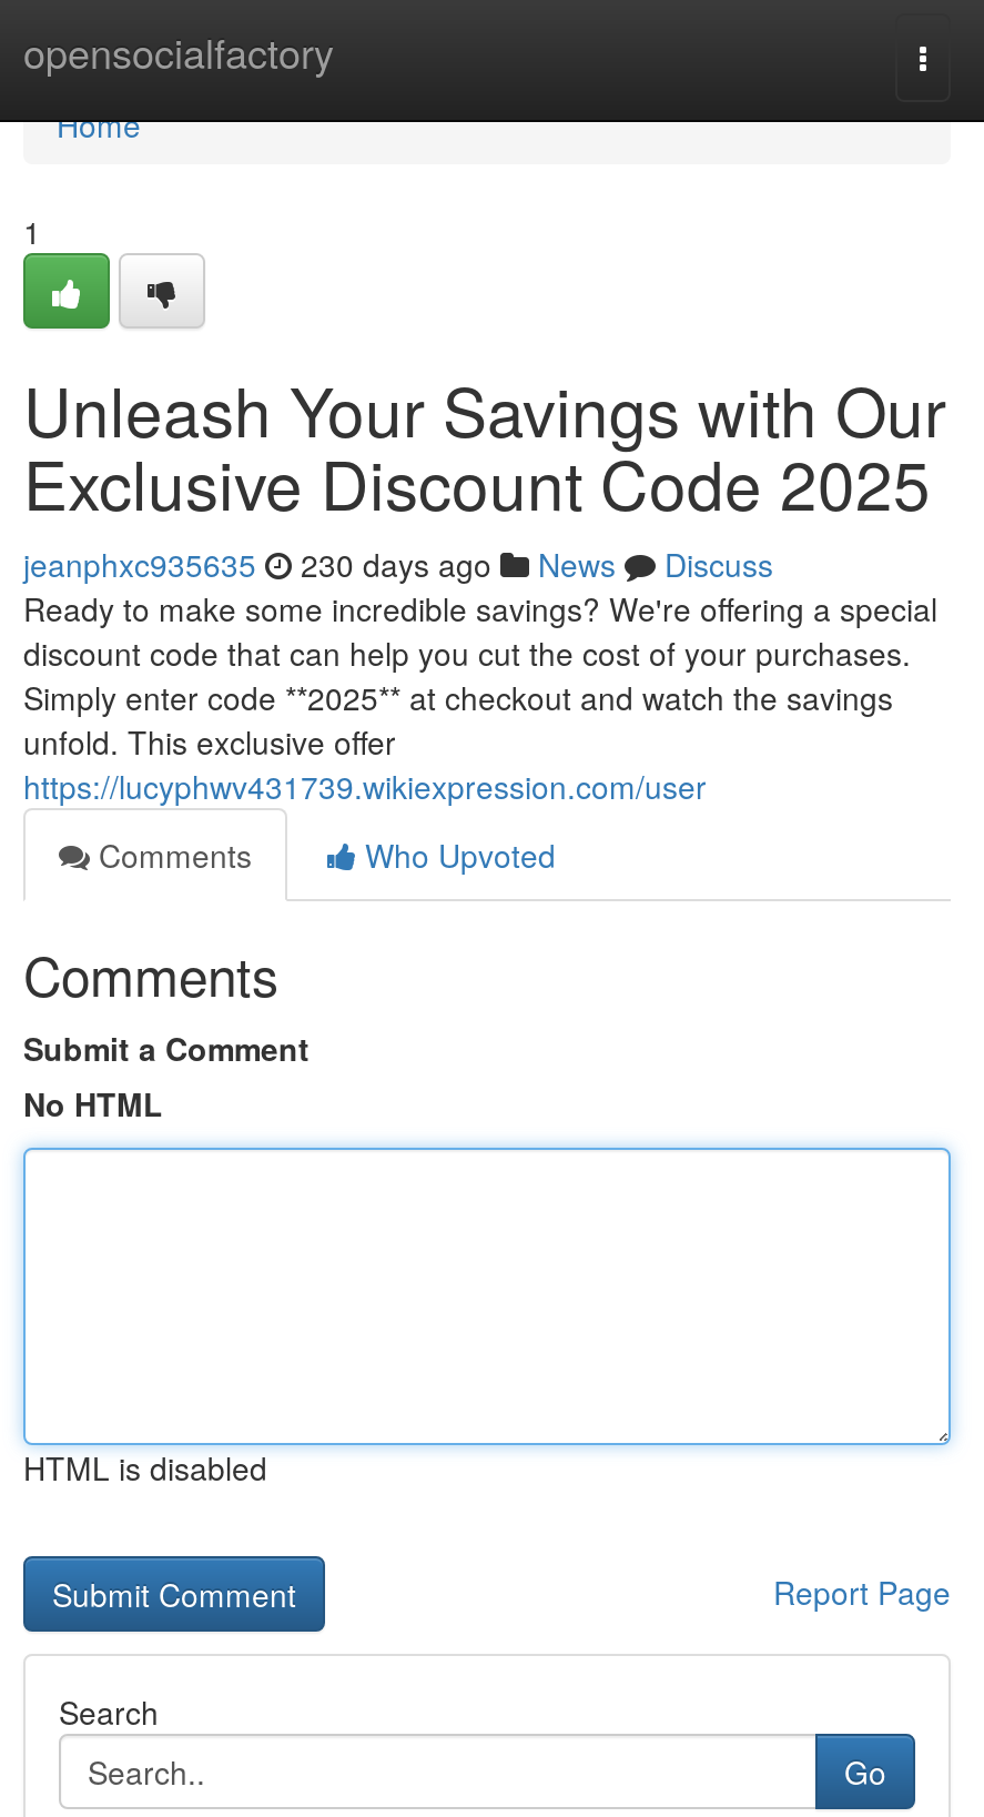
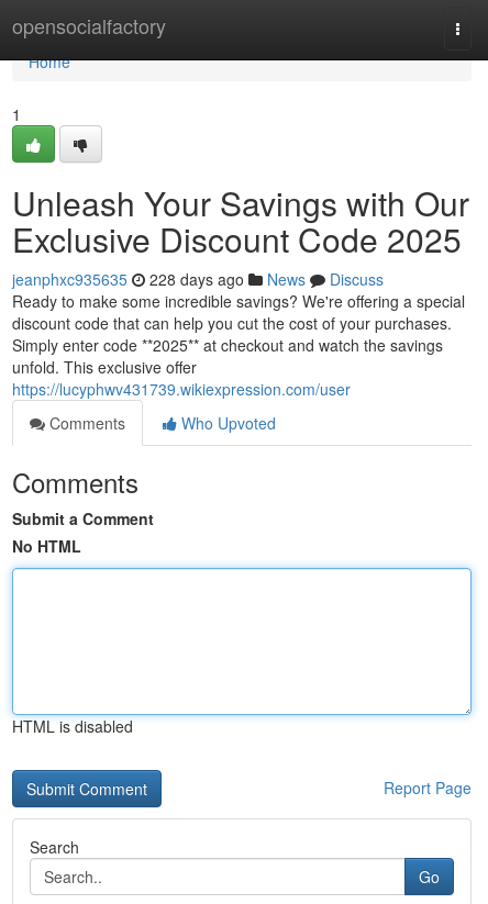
[23,542,773,586] jeanphxc935635 230 days ago News Discuss -> [12,268,384,290] jeanphxc935635 228 days ago News Discuss

